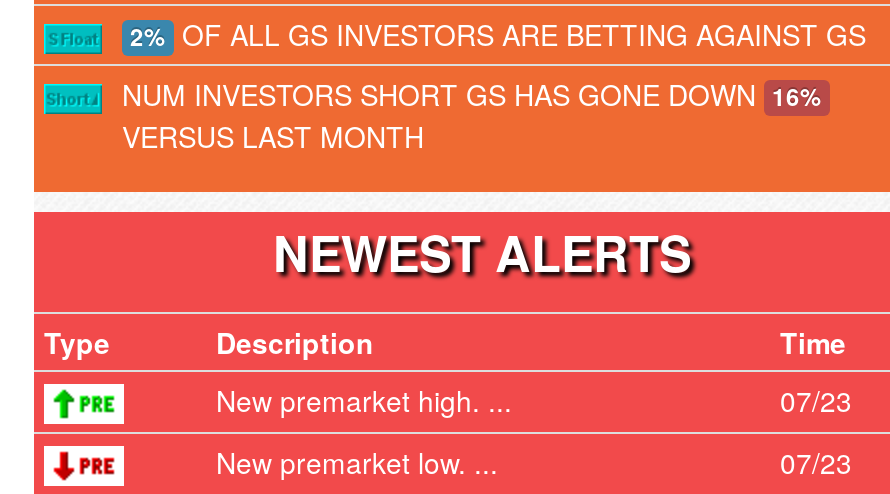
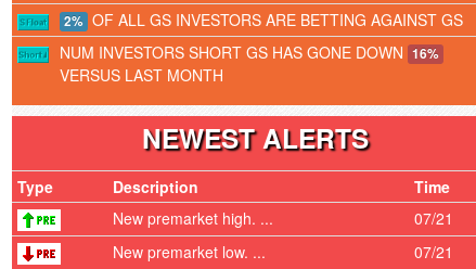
[780,380,852,420] 07/23 -> [414,207,453,229] 07/21
[780,442,852,482] 07/23 -> [414,241,453,262] 07/21

